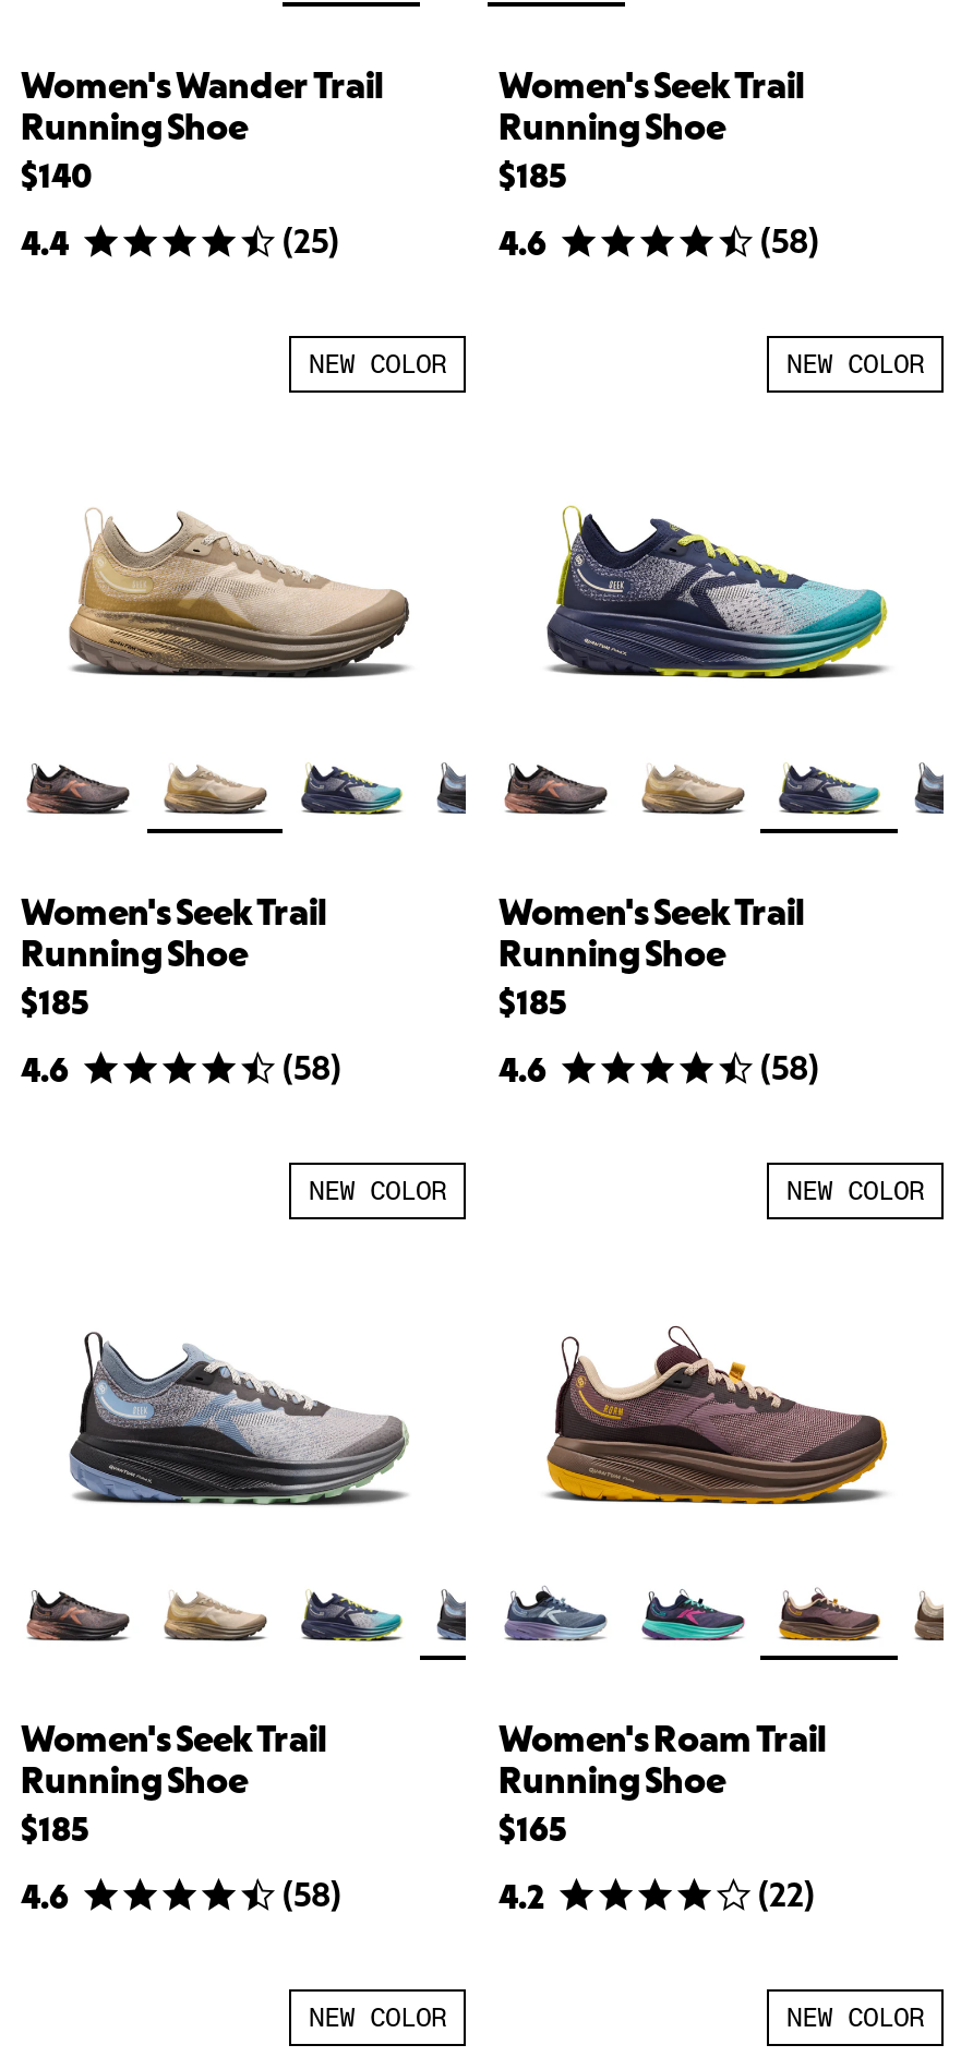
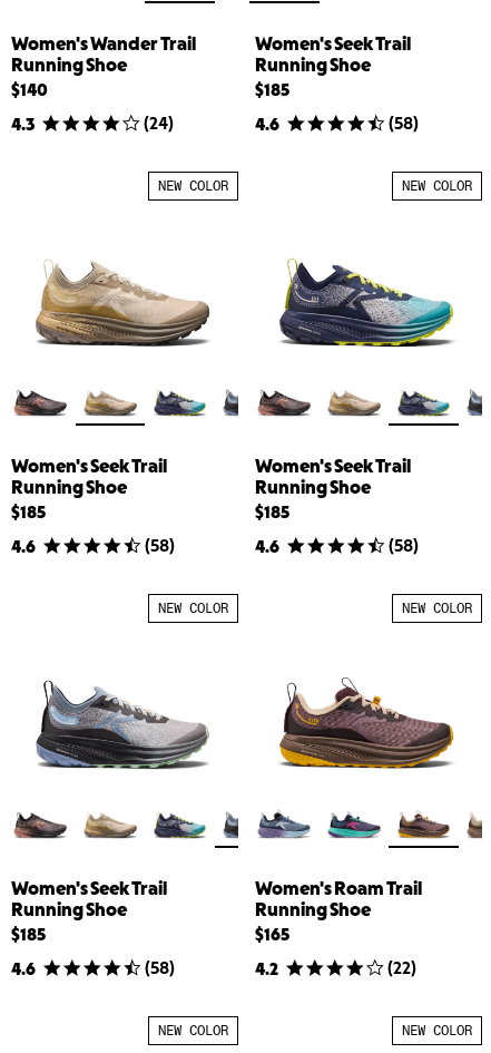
[21,231,69,261] 4.4 -> [11,118,35,133] 4.3
[283,229,339,259] (25) -> [144,117,174,132] (24)

